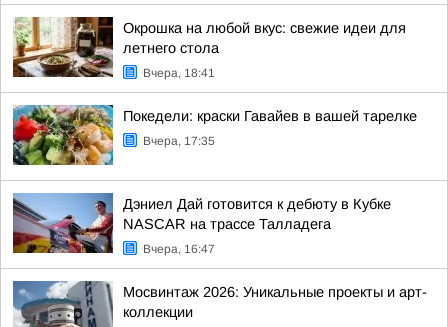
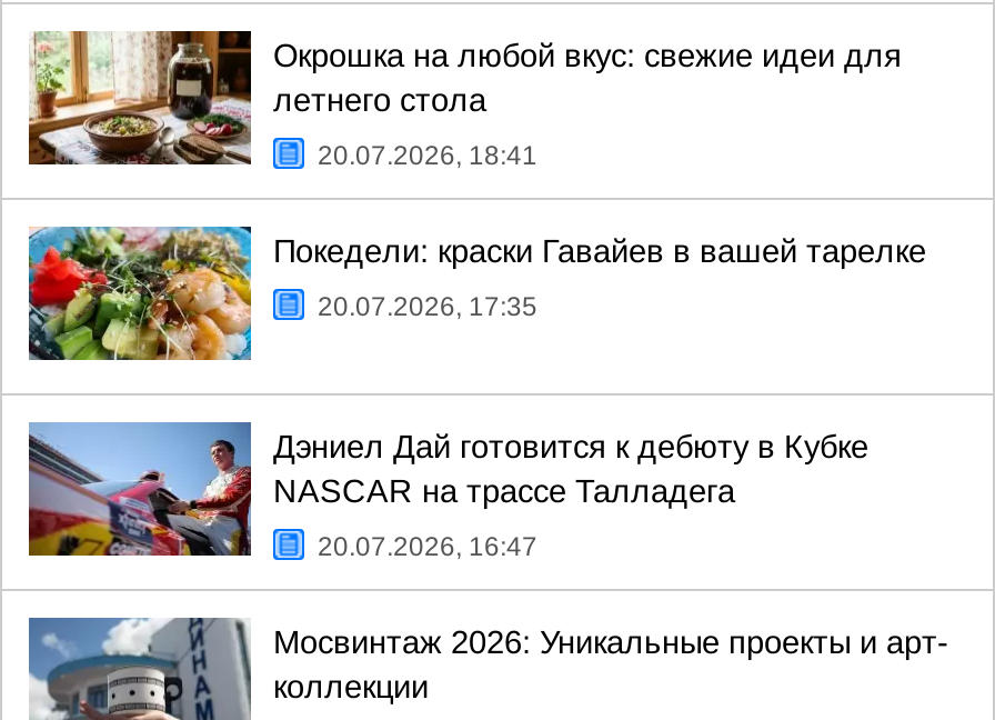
[143,66,215,80] Вчера, 18:41 -> [318,140,537,171] 20.07.2026, 18:41
[143,134,215,148] Вчера, 17:35 -> [318,291,537,322] 20.07.2026, 17:35
[143,242,215,256] Вчера, 16:47 -> [318,531,537,562] 20.07.2026, 16:47

